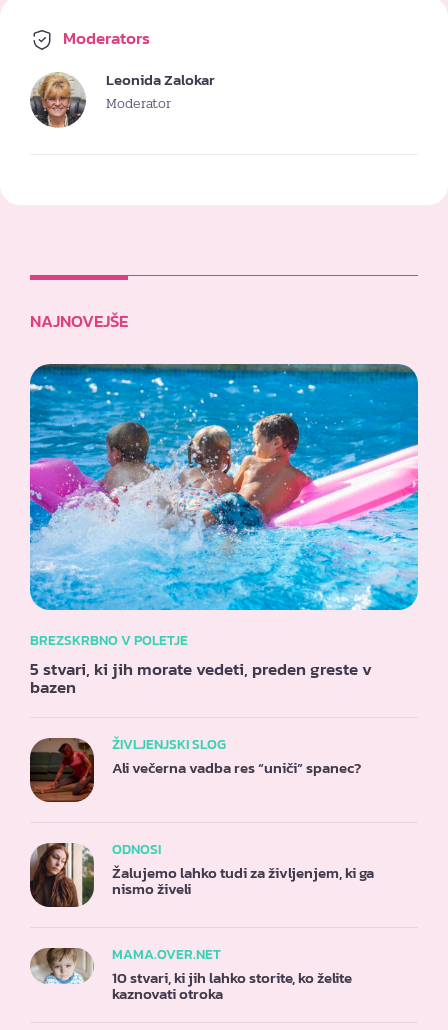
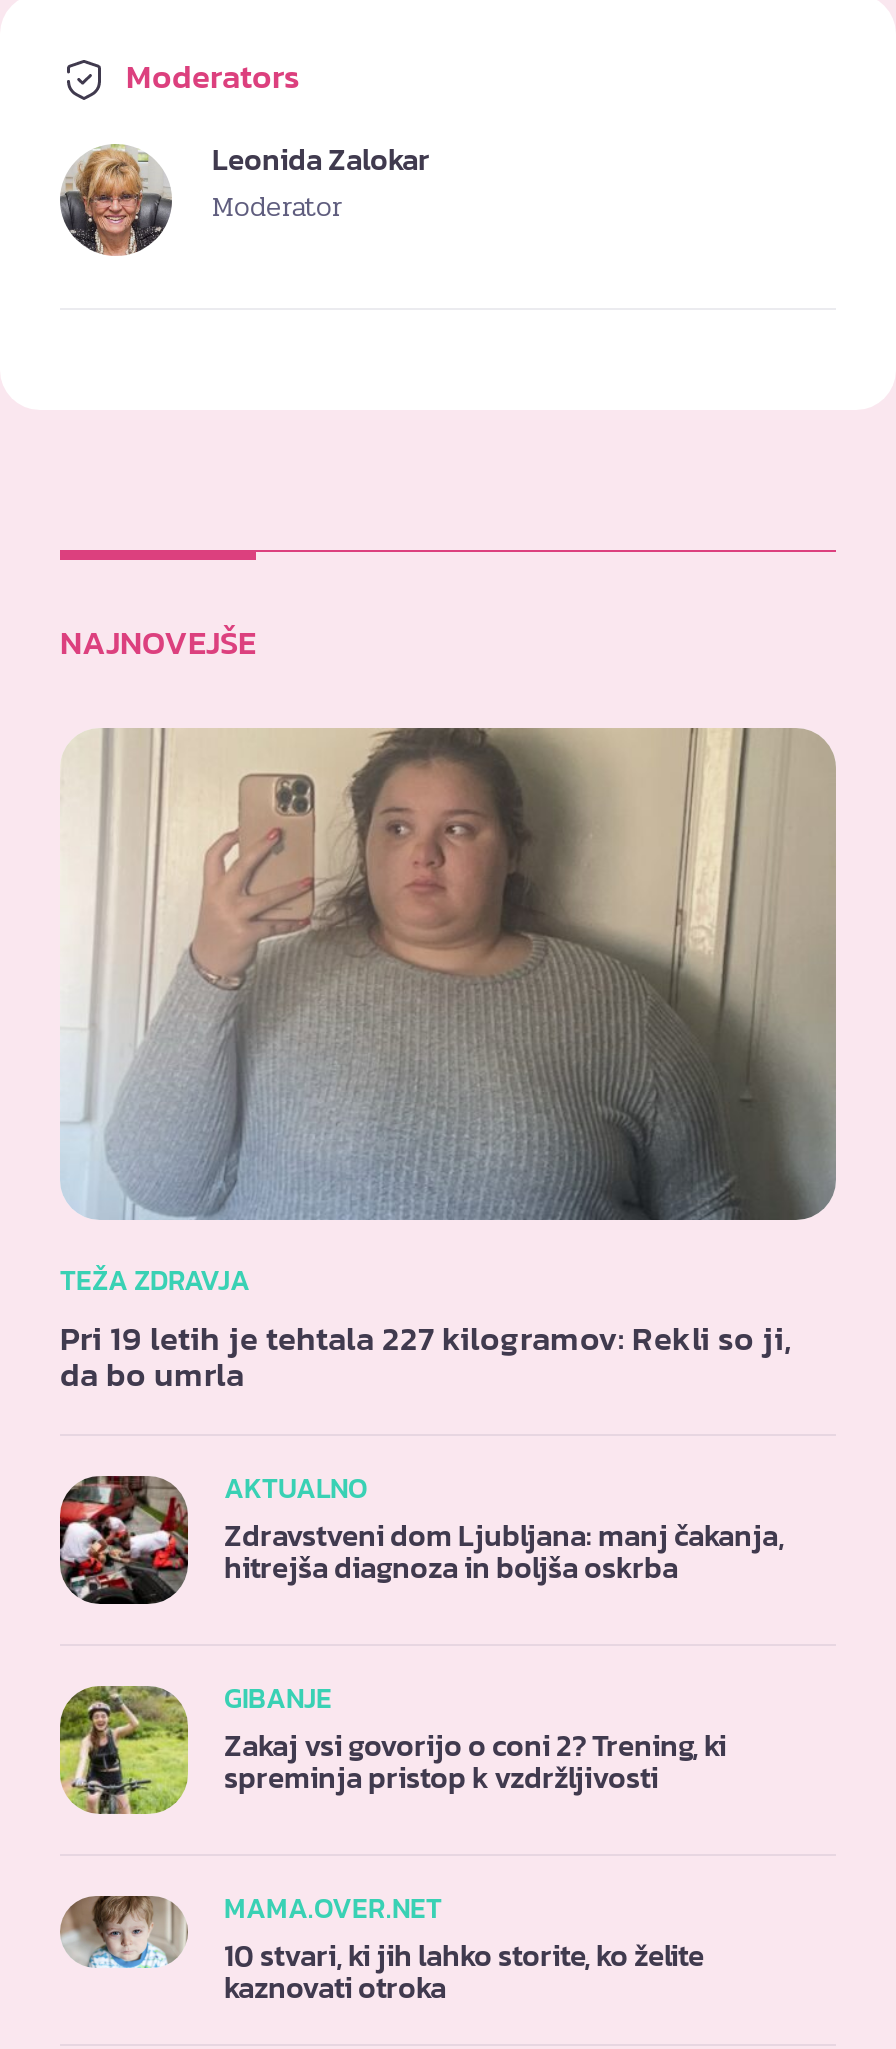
[29,363,419,700] [image] | BREZSKRBNO V POLETJE | 5 stvari, ki jih morate vedeti, preden greste v | bazen -> [60,726,838,1400] [image] | TEŽA ZDRAVJA | Pri 19 letih je tehtala 227 kilogramov: Rekli so ji, | da bo umrla
[29,734,361,802] [image] | ŽIVLJENJSKI SLOG | Ali večerna vadba res “uniči” spanec? -> [58,1468,784,1606] [image] | AKTUALNO | Zdravstveni dom Ljubljana: manj čakanja, | hitrejša diagnoza in boljša oskrba
[29,839,374,908] [image] | ODNOSI | Žalujemo lahko tudi za življenjem, ki ga | nismo živeli -> [58,1678,726,1816] [image] | GIBANJE | Zakaj vsi govorijo o coni 2? Trening, ki | spreminja pristop k vzdržljivosti

